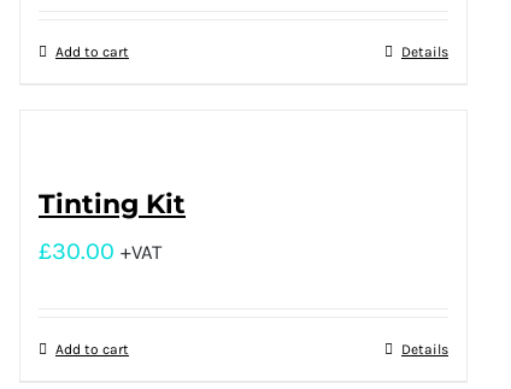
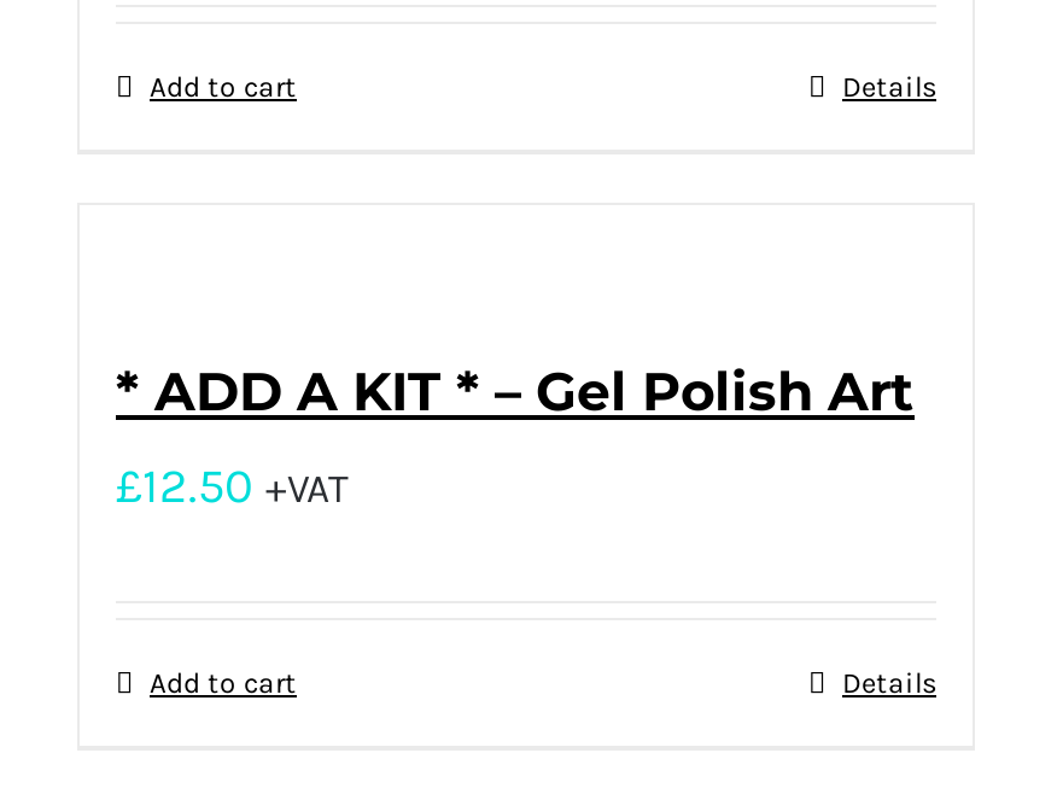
[39,188,186,221] Tinting Kit -> [116,361,915,426] * ADD A KIT * – Gel Polish Art
[39,238,161,265] £30.00 +VAT -> [116,460,347,515] £12.50 +VAT

